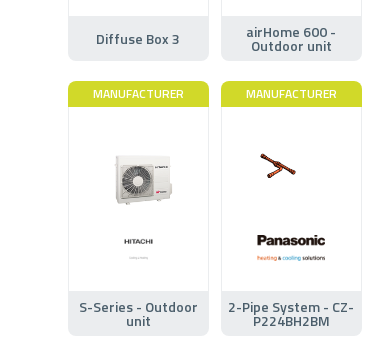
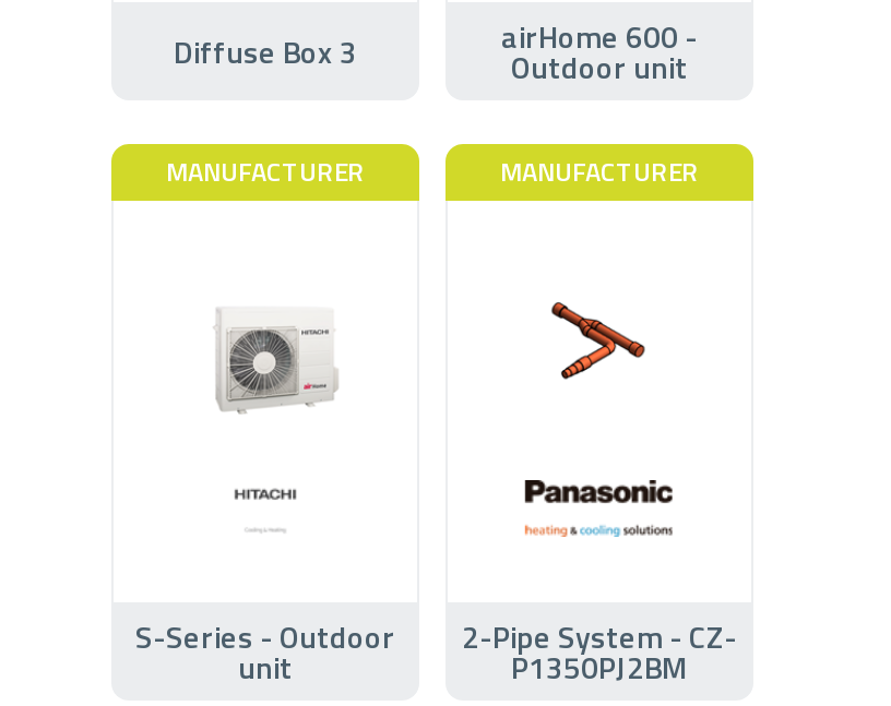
[259,153,312,188] [image] -> [533,301,646,382] [image]
[253,310,330,331] P224BH2BM -> [511,643,688,689] P1350PJ2BM

